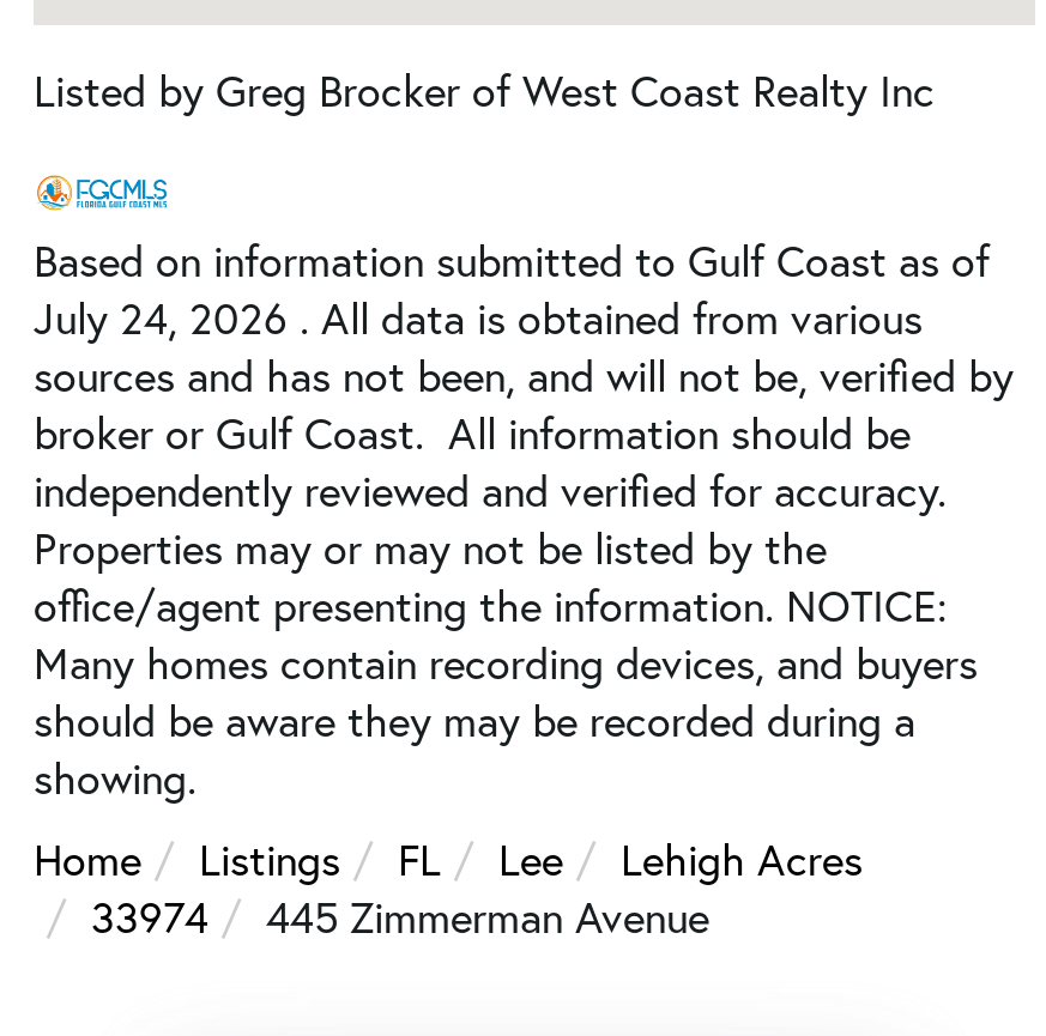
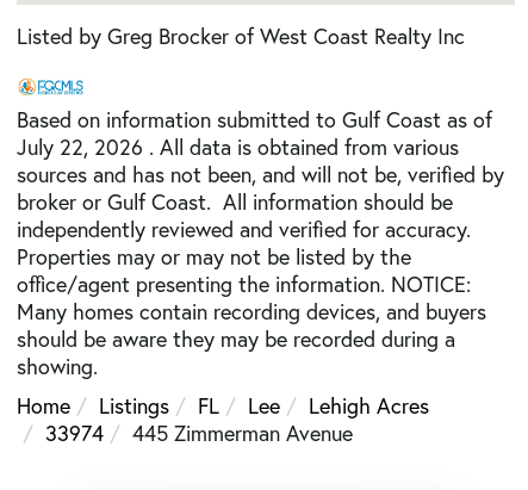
[34,288,923,345] July 24, 2026 . All data is obtained from various -> [17,133,459,160] July 22, 2026 . All data is obtained from various

